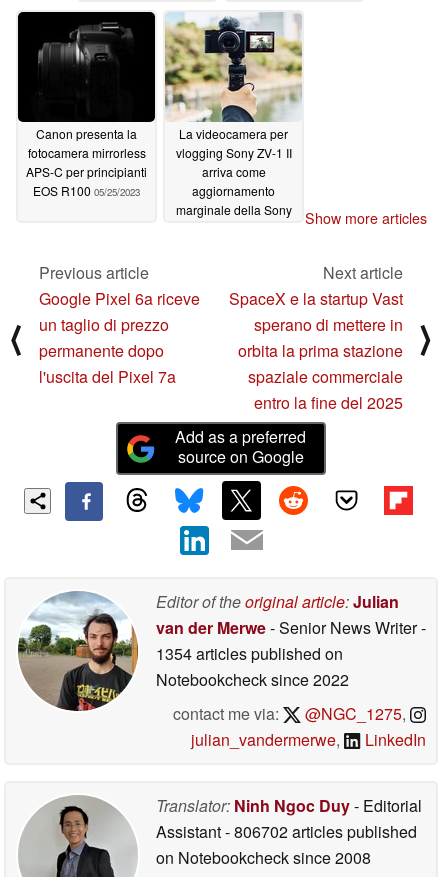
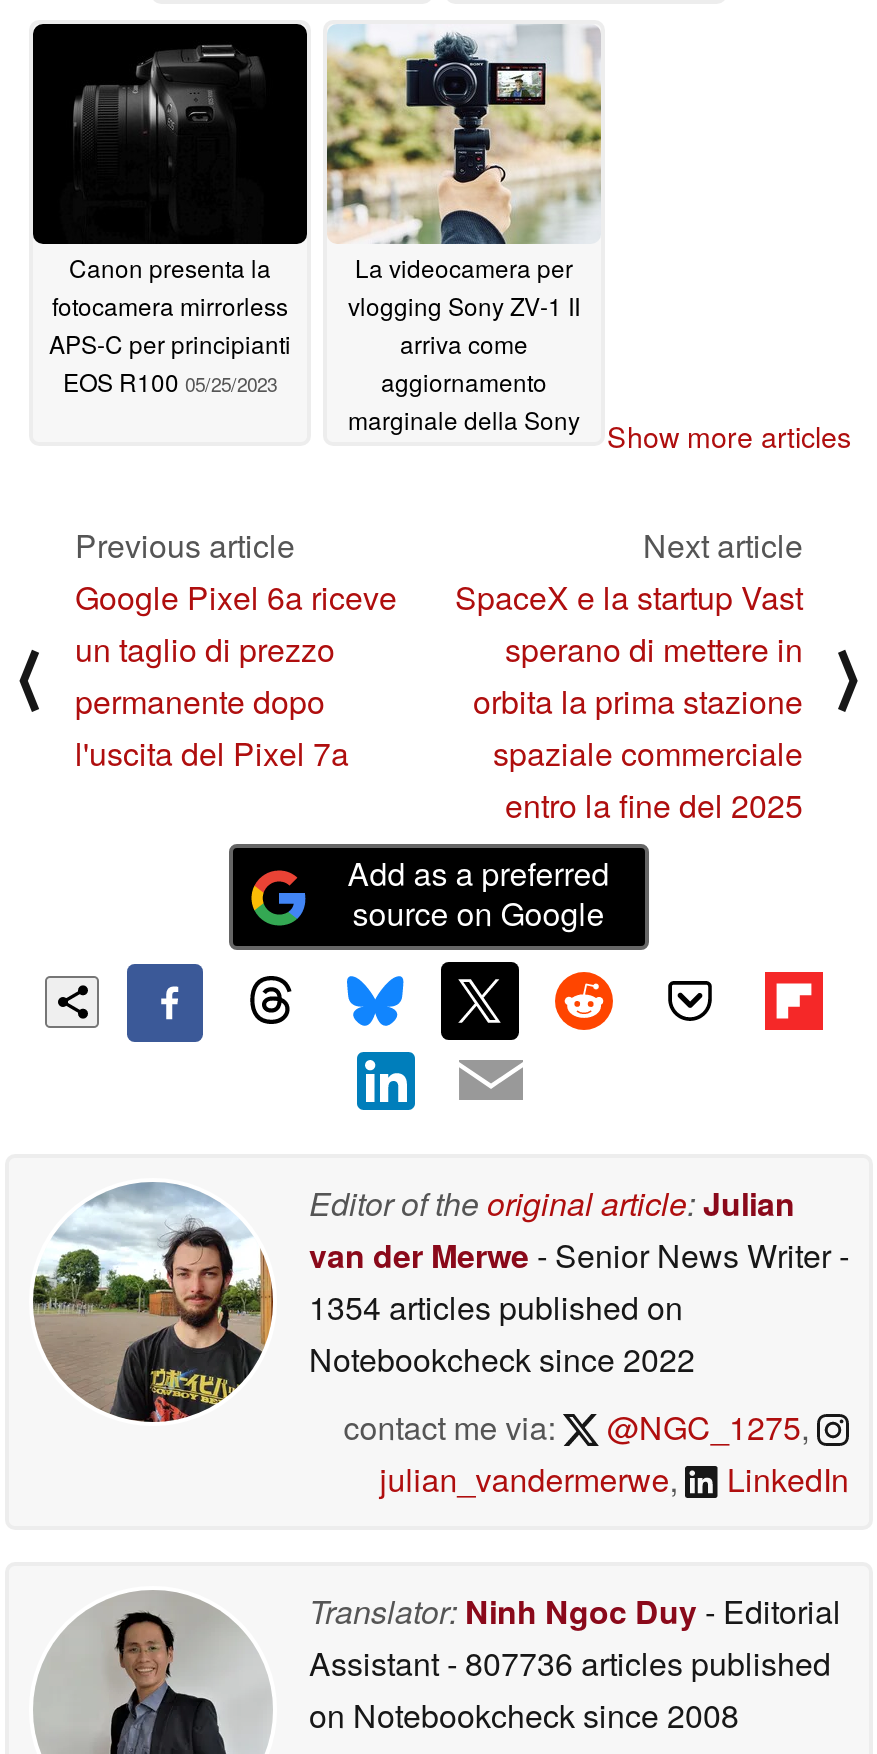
[156,819,417,842] Assistant - 806702 articles published -> [309,1639,831,1685] Assistant - 807736 articles published

